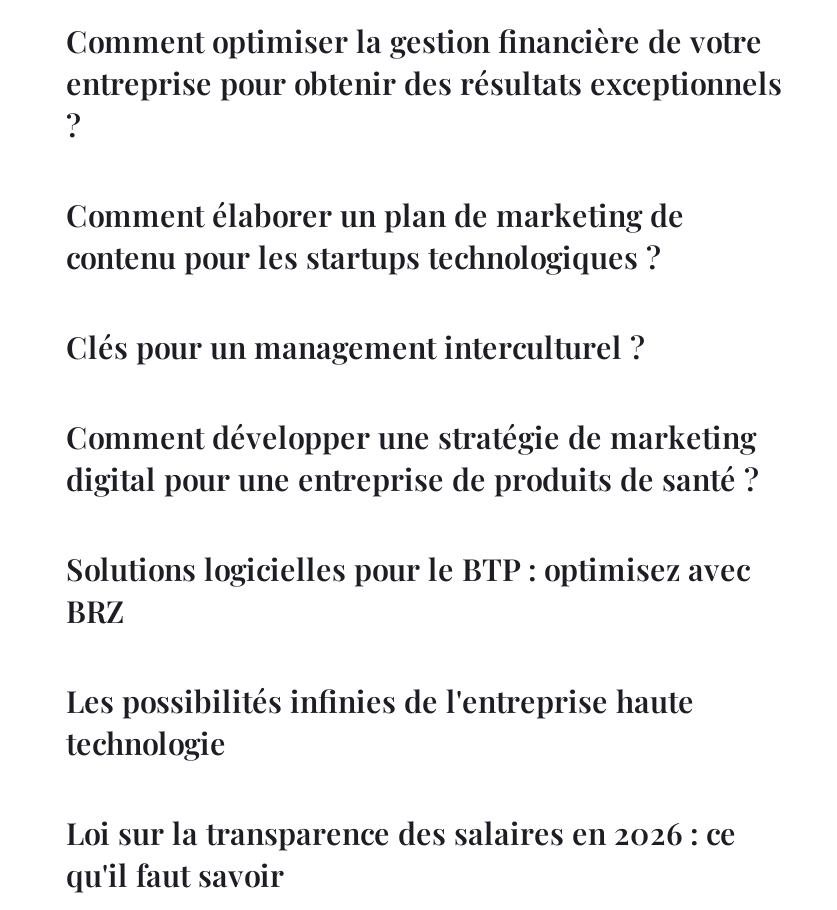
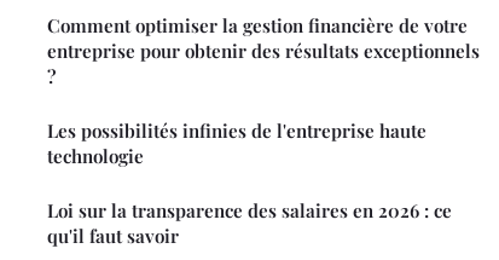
[66,195,758,631] Comment élaborer un plan de marketing de | contenu pour les startups technologiques ? | Clés pour un management interculturel ? | Comment développer une stratégie de marketing | digital pour une entreprise de produits de santé ? | Solutions logicielles pour le BTP : optimisez avec | BRZ -> none

